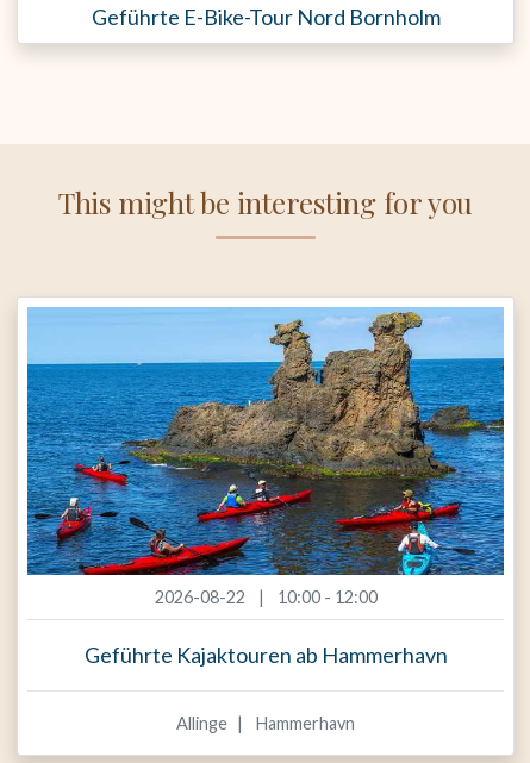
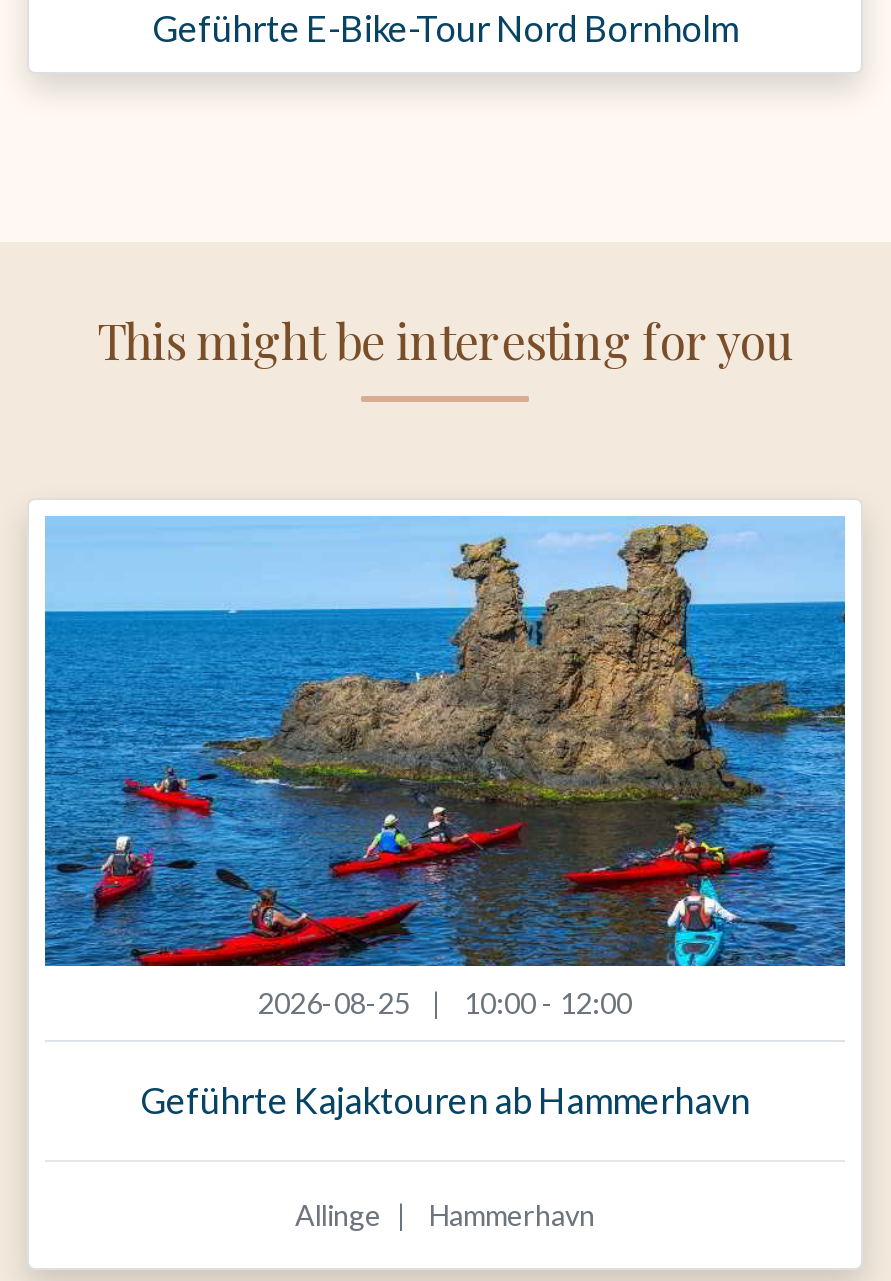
[154,587,377,608] 2026-08-22 10:00 - 12:00 -> [258,987,632,1021] 2026-08-25 10:00 - 12:00

